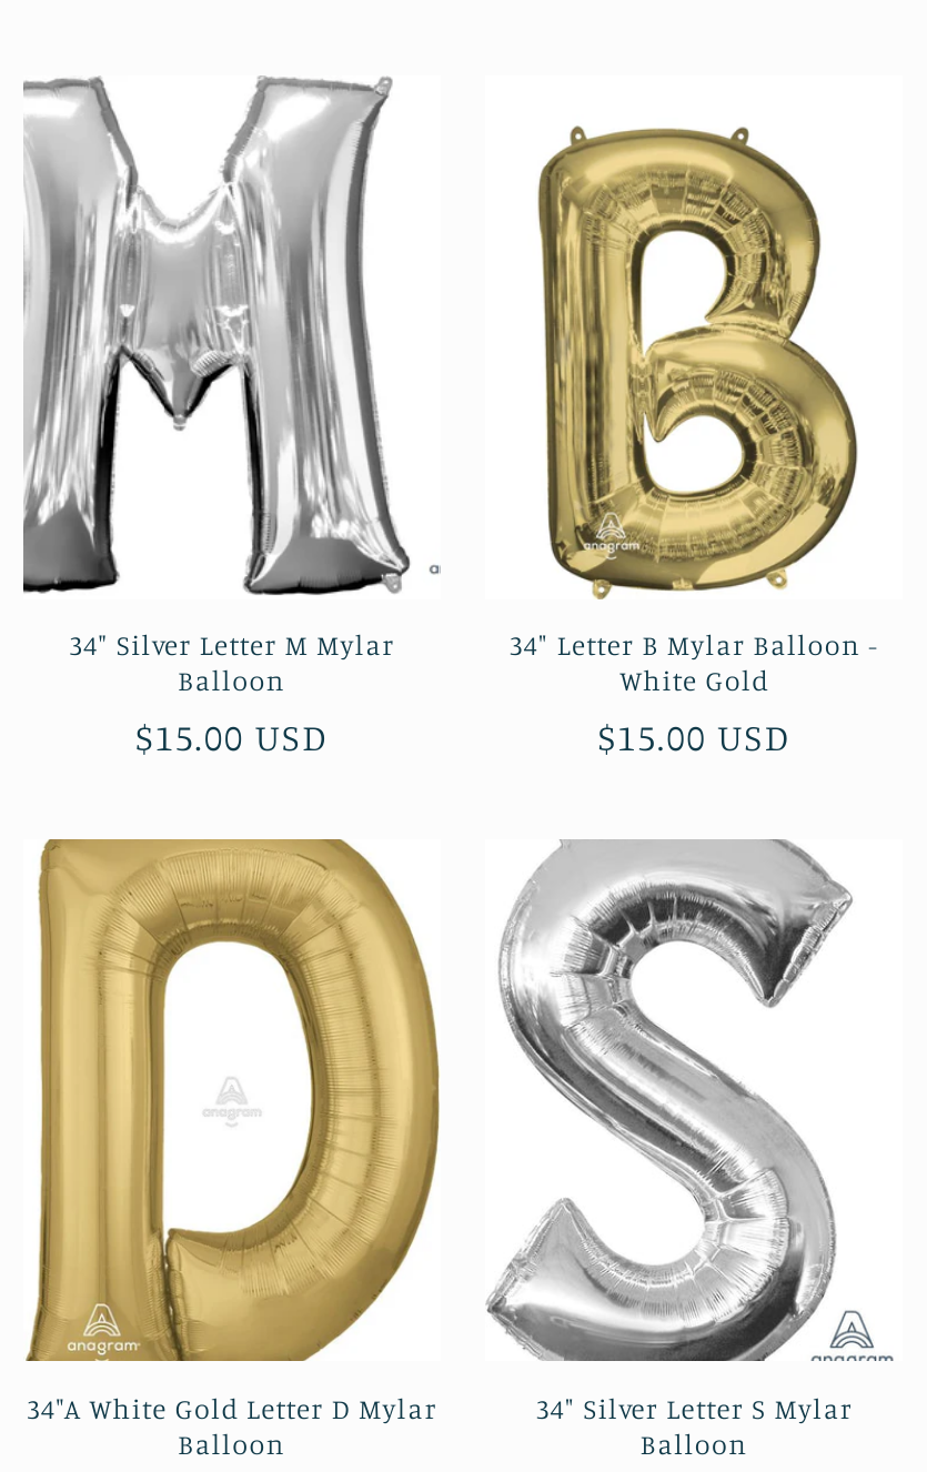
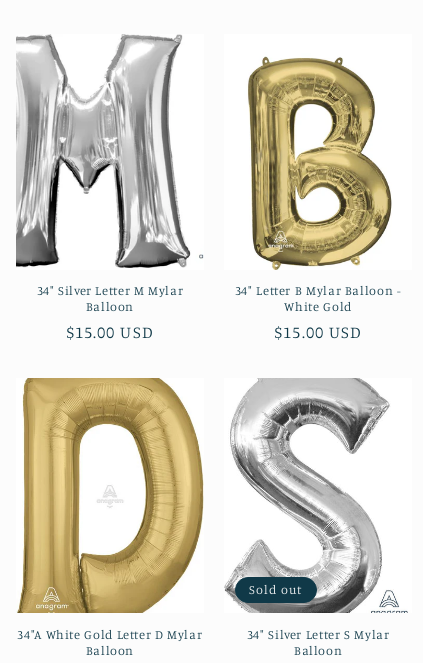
none -> [249,582,302,597] Sold out

